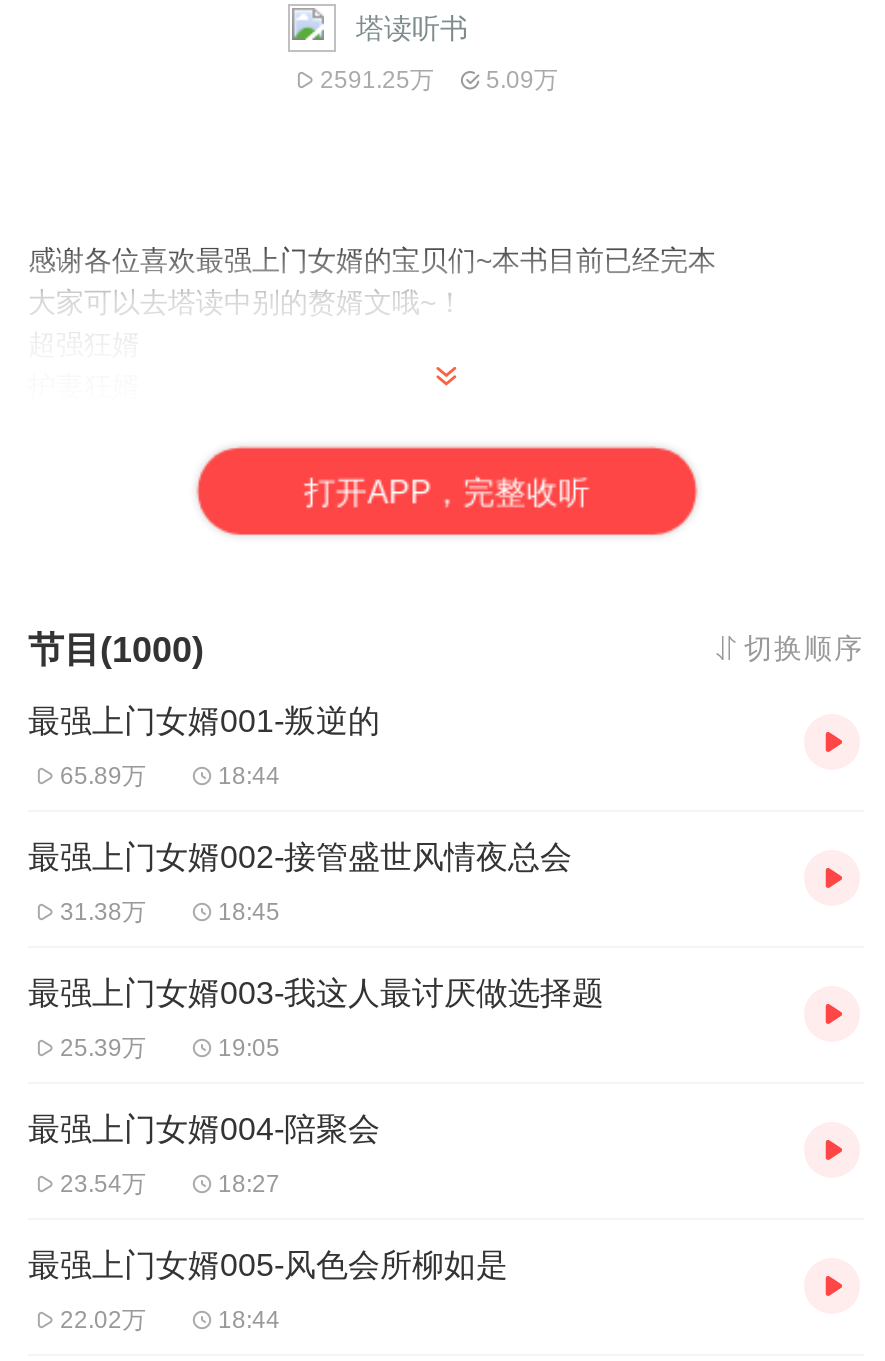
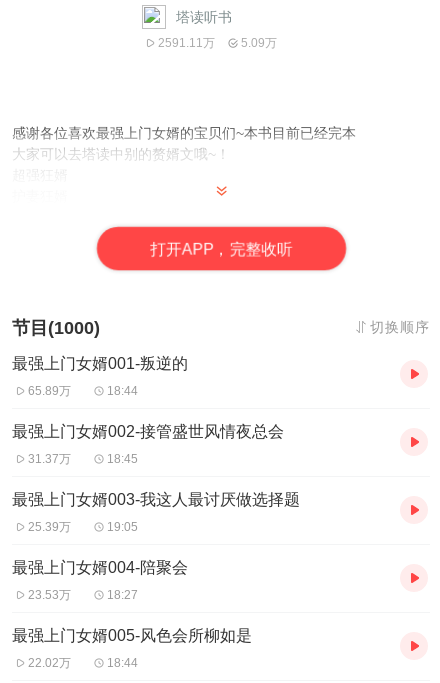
[320,66,558,94] 2591.25万 5.09万 -> [158,36,277,50] 2591.11万 5.09万
[60,898,146,926] 31.38万 -> [28,452,71,466] 31.37万
[60,1170,146,1198] 23.54万 -> [28,588,71,602] 23.53万

